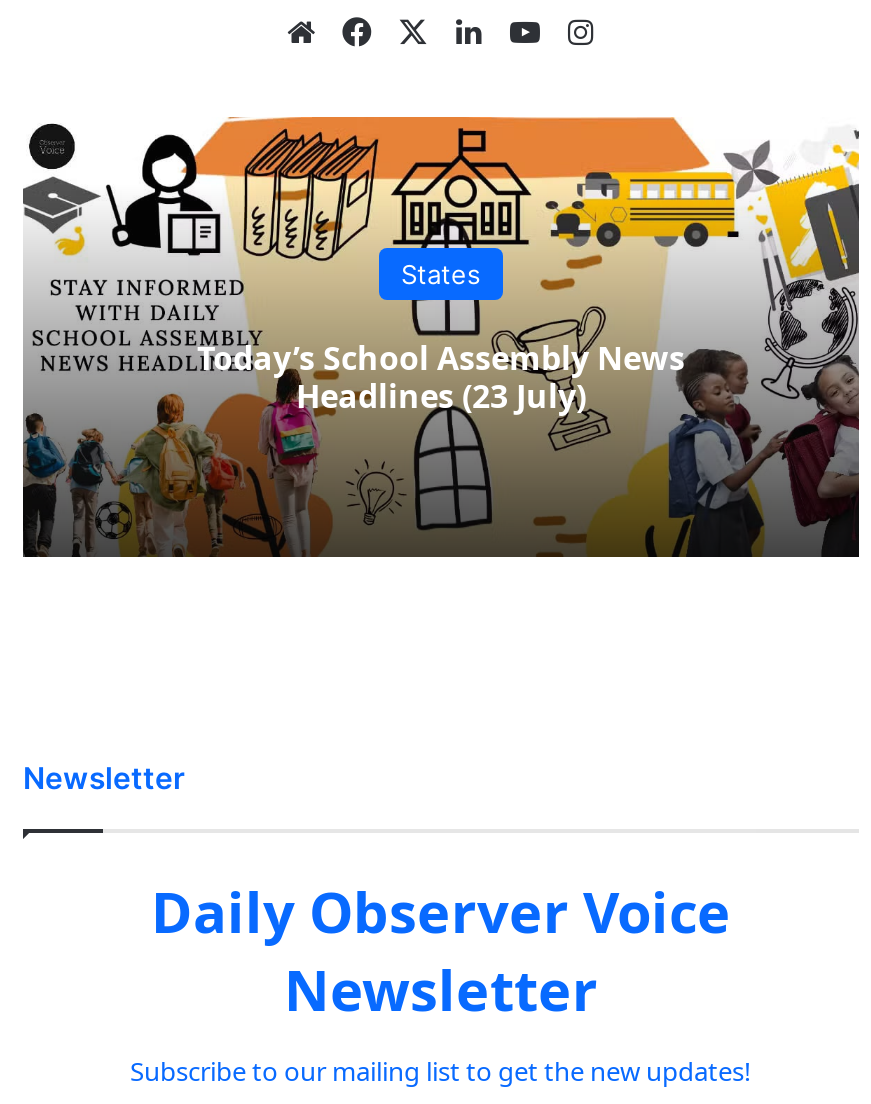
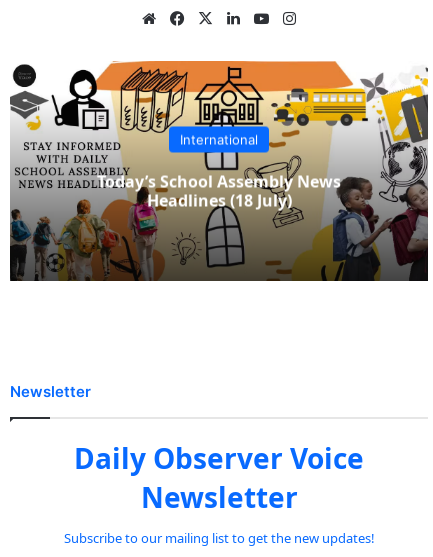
[401,259,481,291] States -> [180,132,258,148] International
[296,375,586,419] Headlines (23 July) -> [146,190,291,212] Headlines (18 July)

